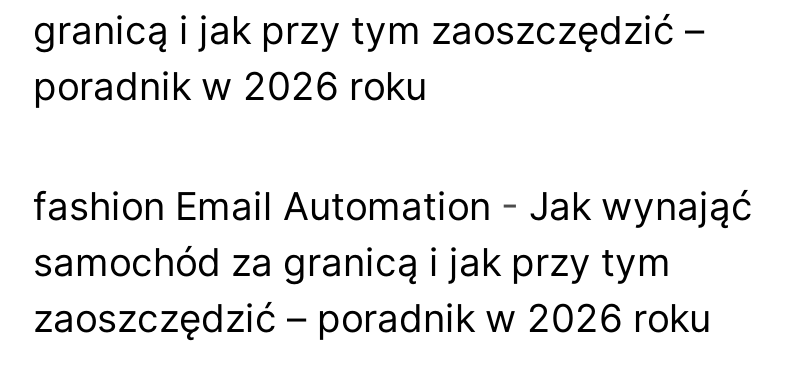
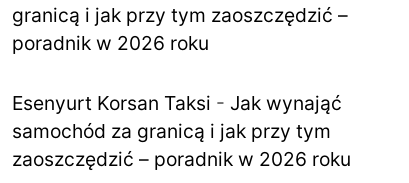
[33,182,753,230] fashion Email Automation - Jak wynająć -> [12,91,342,115] Esenyurt Korsan Taksi - Jak wynająć

